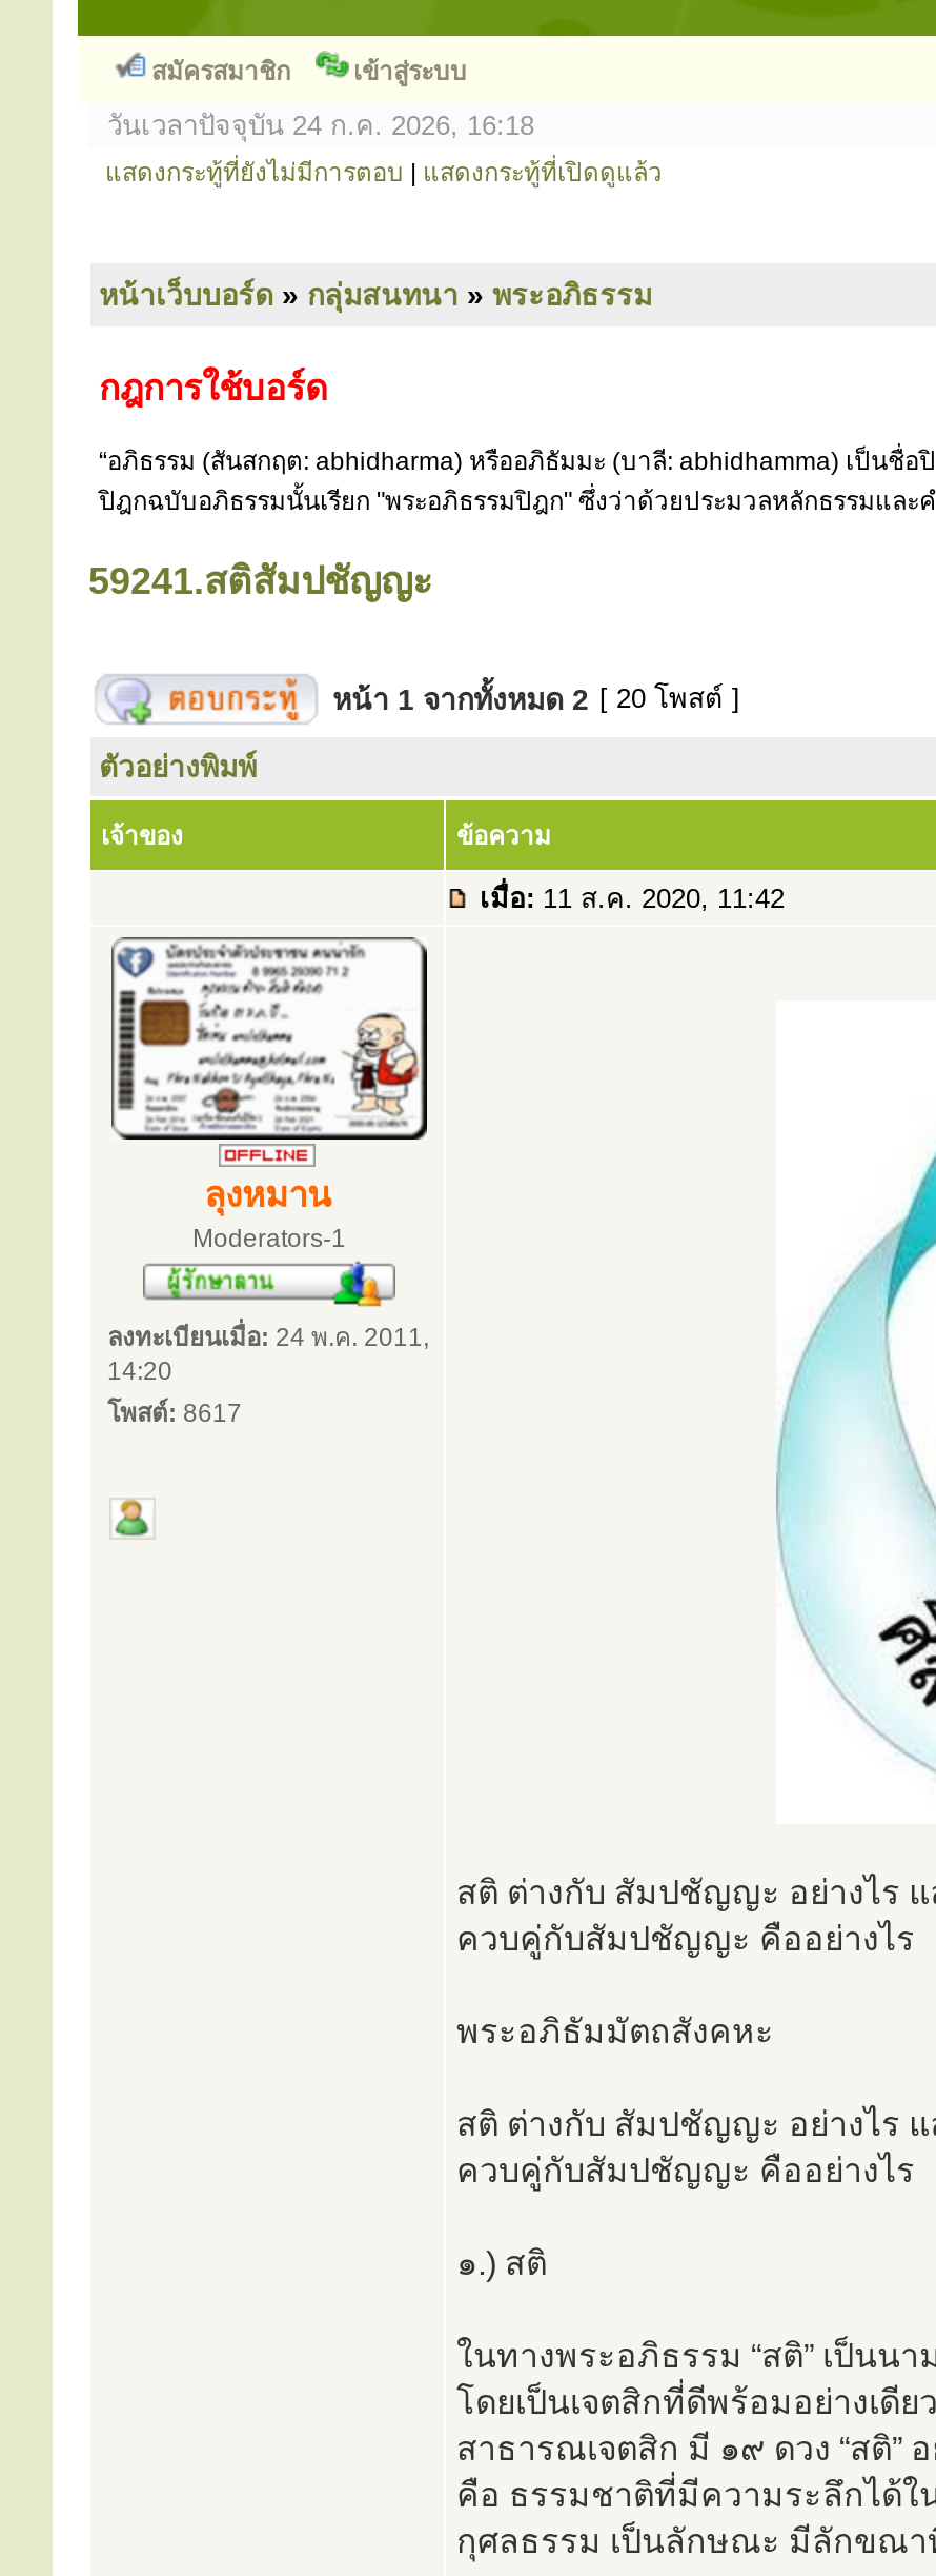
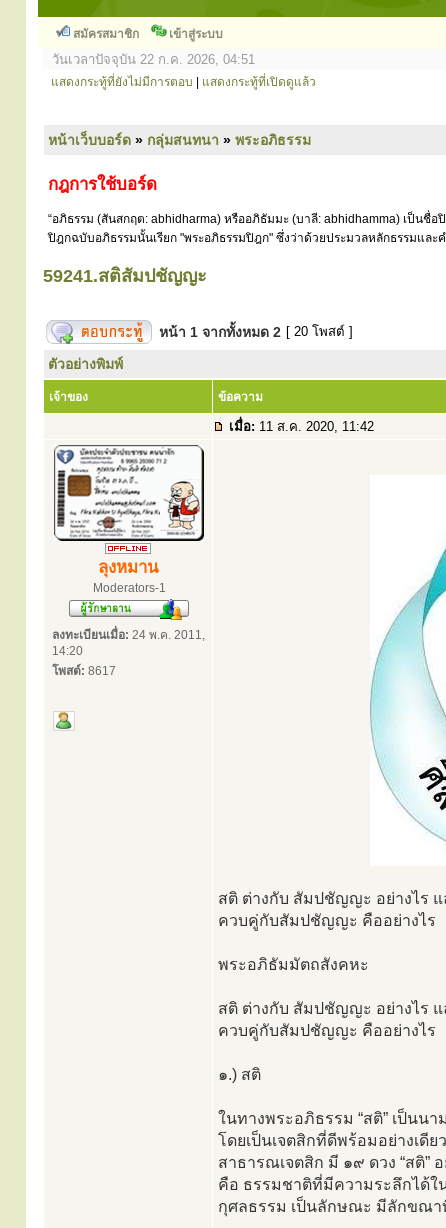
[107,110,551,141] วันเวลาปัจจุบัน 24 ก.ค. 2026, 16:18 -> [52,52,263,67] วันเวลาปัจจุบัน 22 ก.ค. 2026, 04:51

